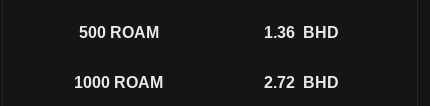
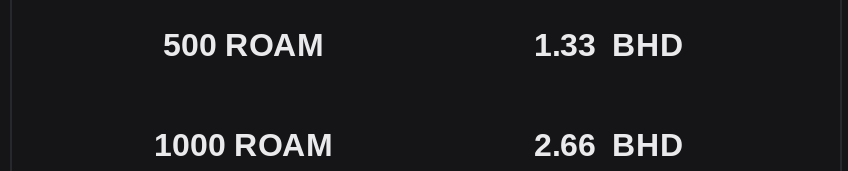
[264,24,339,41] 1.36 BHD -> [534,28,684,62] 1.33 BHD
[264,74,339,91] 2.72 BHD -> [534,128,684,162] 2.66 BHD

